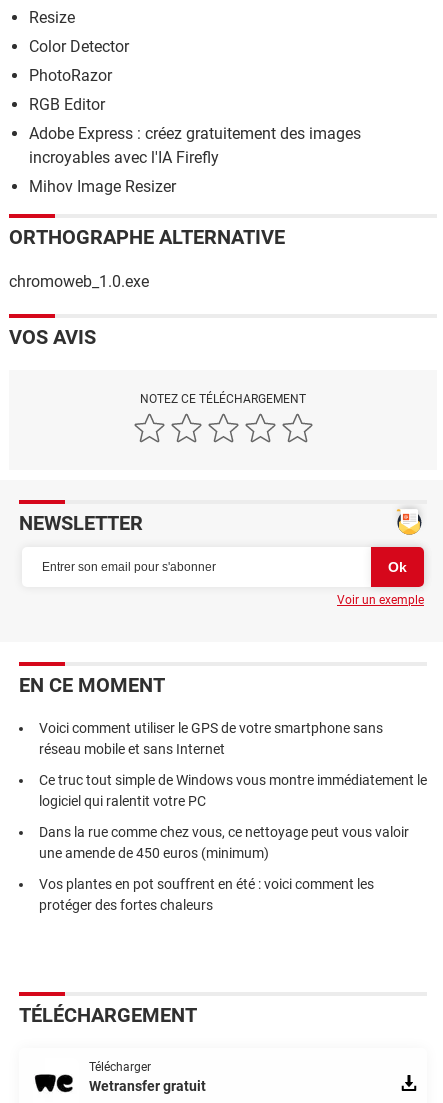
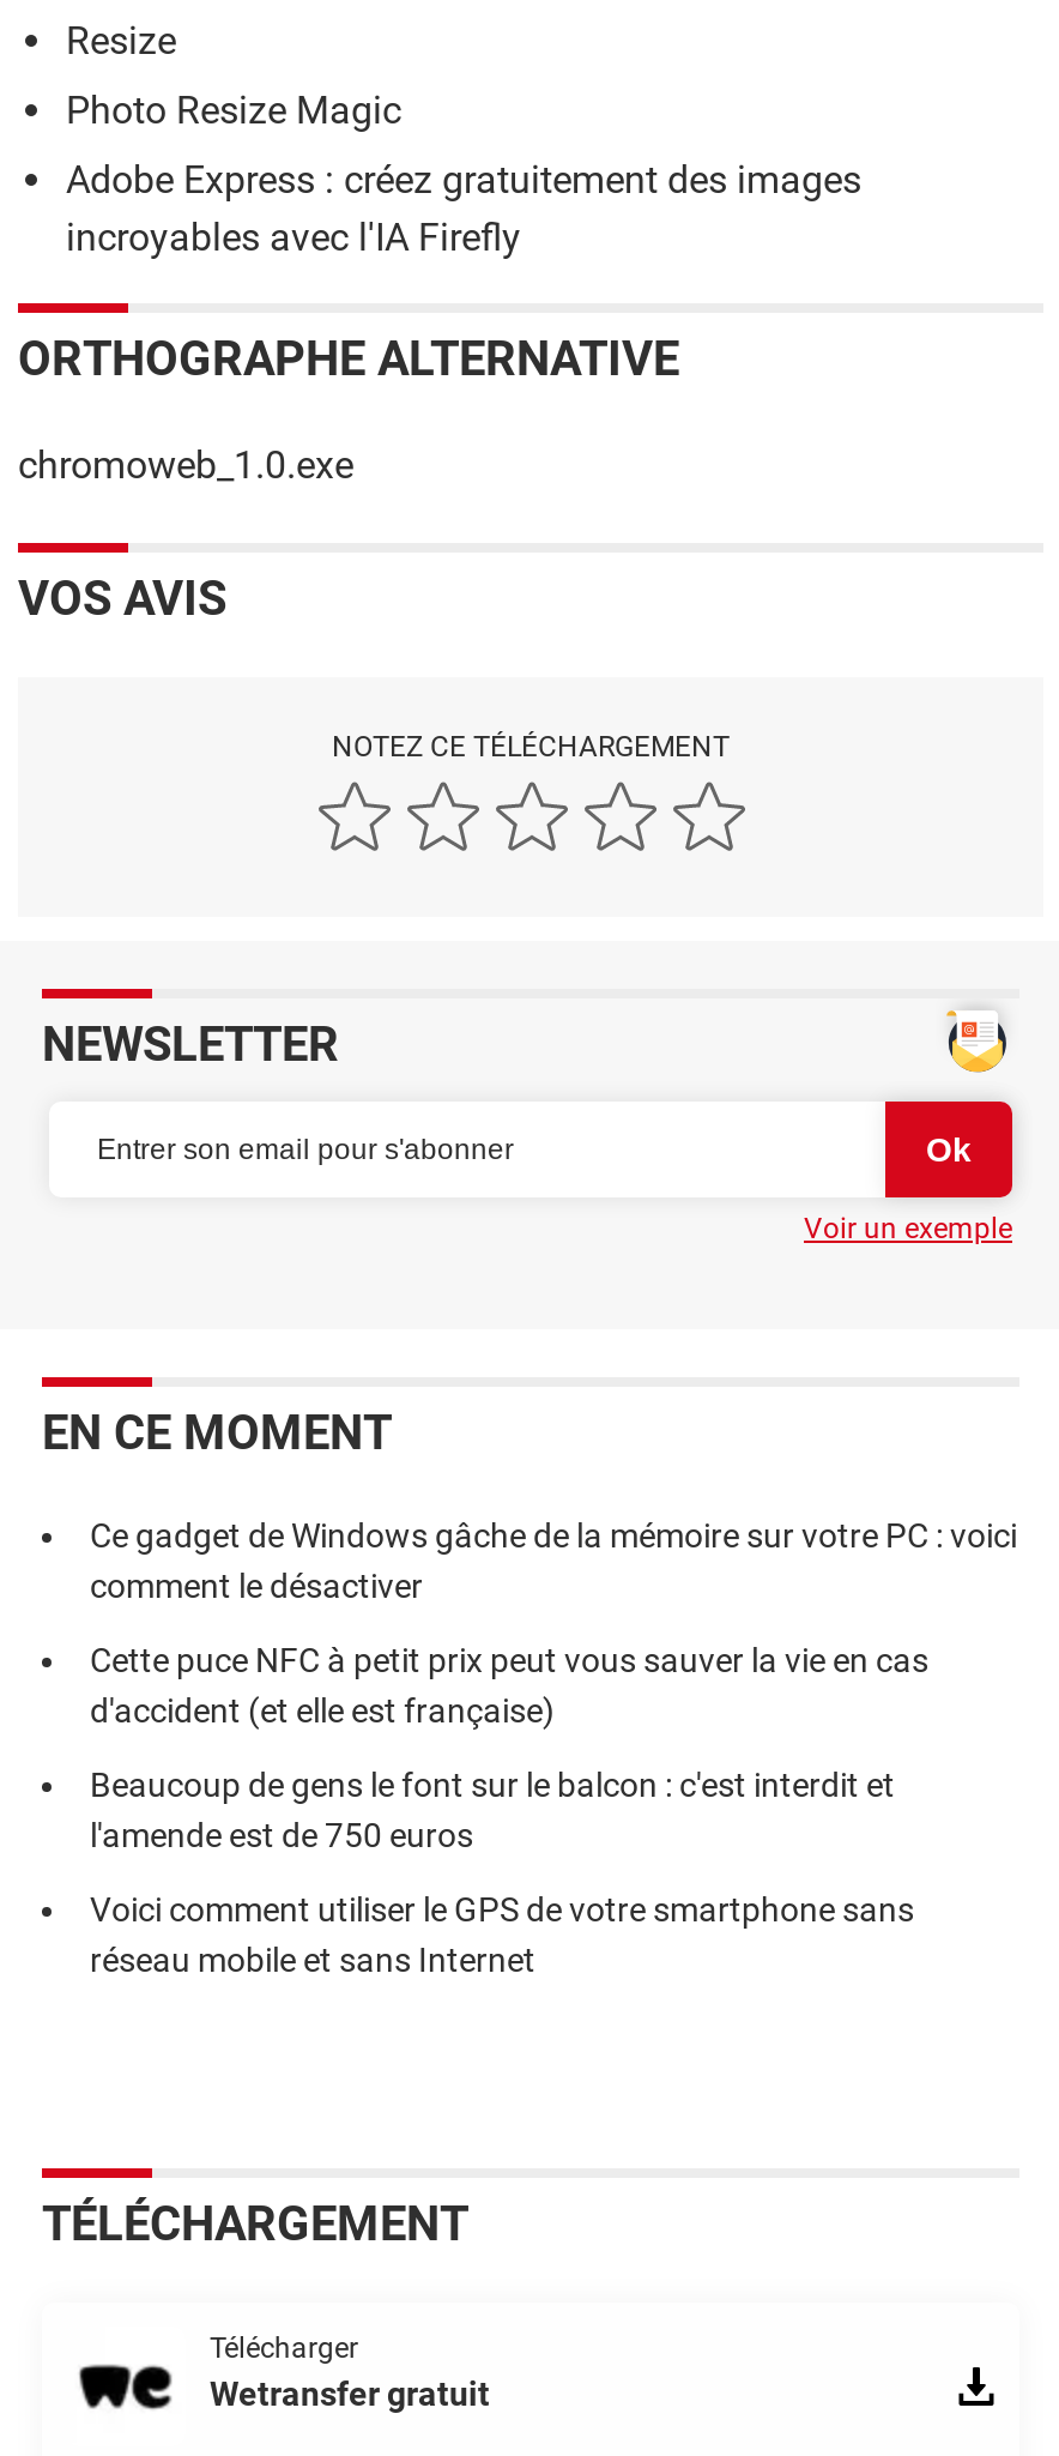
[29,37,129,114] Color Detector | PhotoRazor | RGB Editor -> [66,88,401,133] Photo Resize Magic
[29,177,176,196] Mihov Image Resizer -> none
none -> [90,1516,1017,1854] Ce gadget de Windows gâche de la mémoire sur votre PC : voici | comment le désactiver | Cette puce NFC à petit prix peut vous sauver la vie en cas | d'accident (et elle est française) | Beaucoup de gens le font sur le balcon : c'est interdit et | l'amende est de 750 euros
moved [39,720,383,757] -> [90,1890,914,1979]: Voici comment utiliser le GPS de votre smartphone sans | réseau mobile et sans Internet
[39,772,427,913] Ce truc tout simple de Windows vous montre immédiatement le | logiciel qui ralentit votre PC | Dans la rue comme chez vous, ce nettoyage peut vous valoir | une amende de 450 euros (minimum) | Vos plantes en pot souffrent en été : voici comment les | protéger des fortes chaleurs -> none

